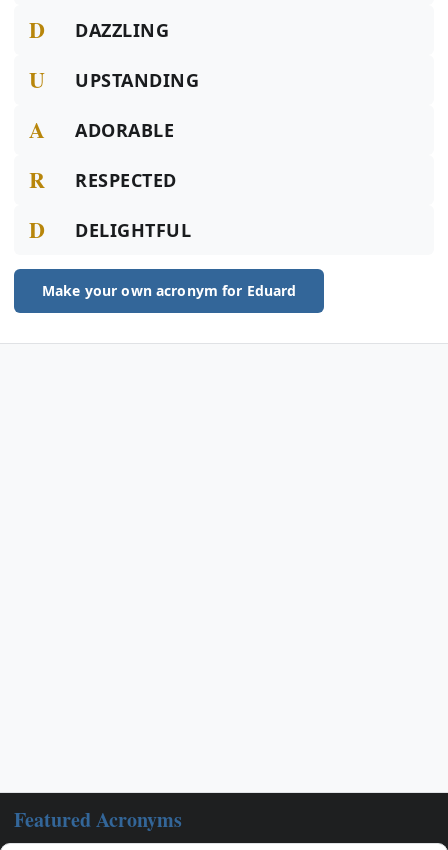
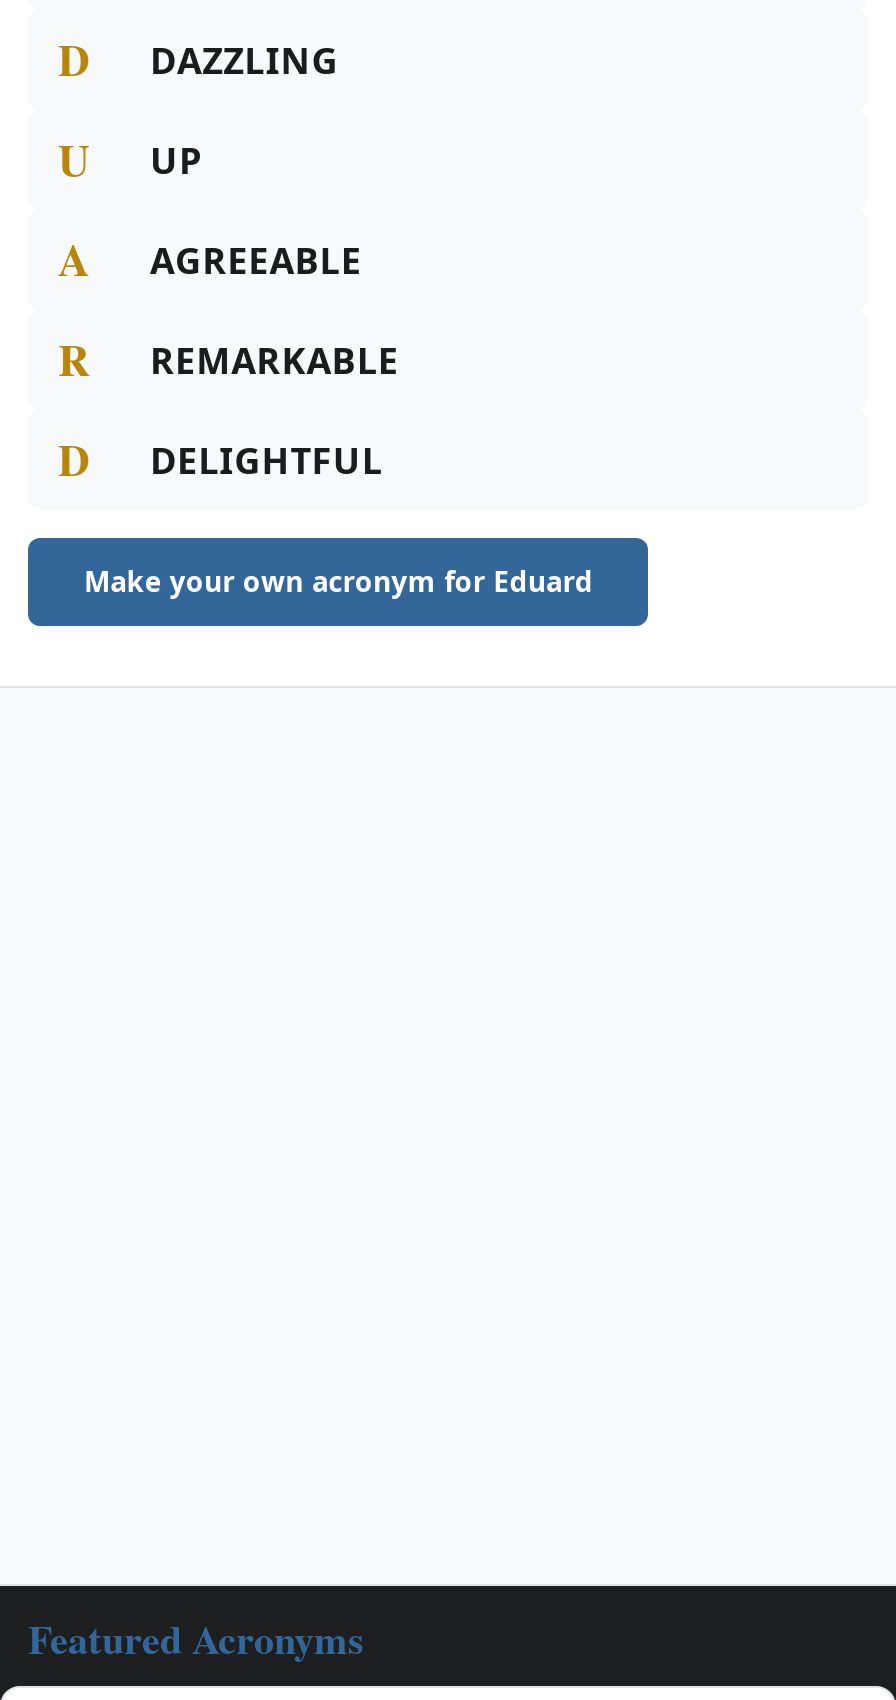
[75,68,199,92] UPSTANDING -> [150,136,202,184] UP
[75,118,174,142] ADORABLE -> [150,236,362,284] AGREEABLE
[75,168,177,192] RESPECTED -> [150,336,399,384] REMARKABLE

